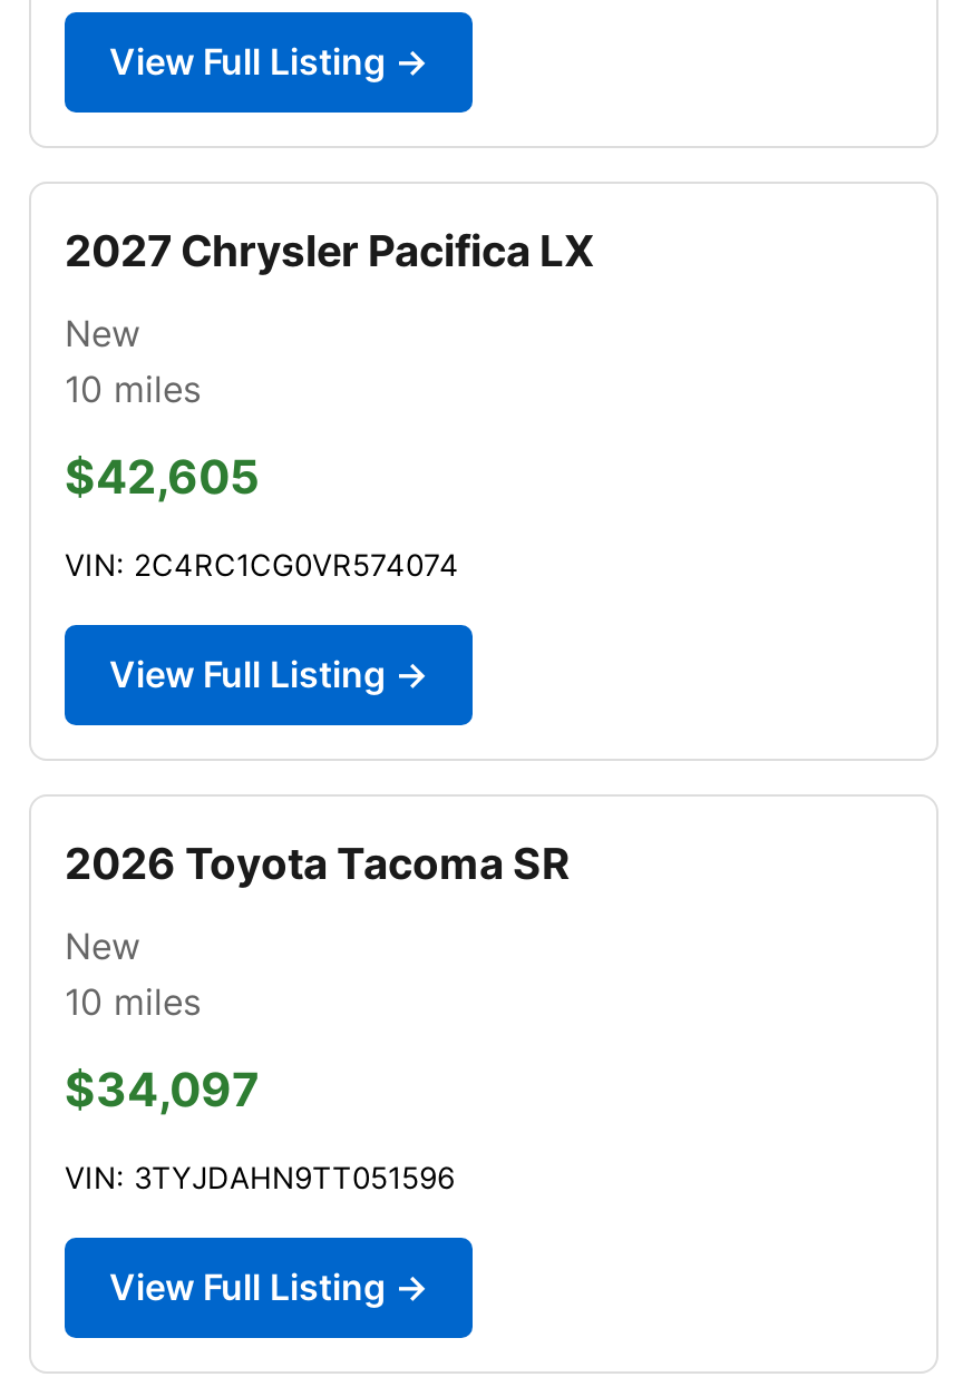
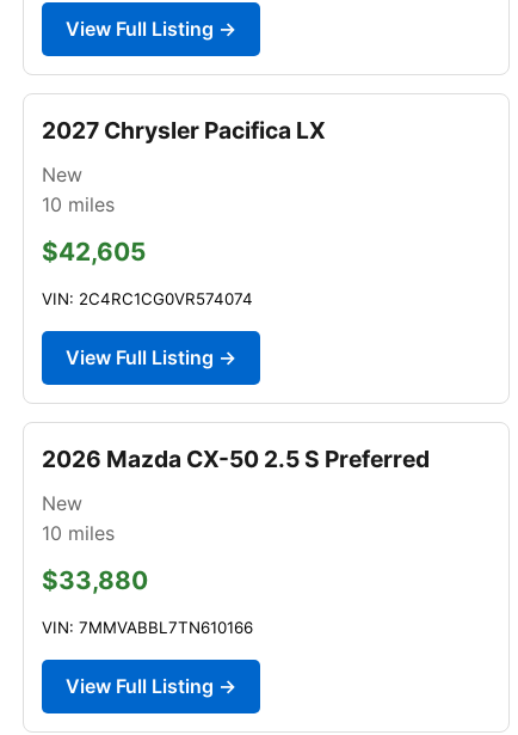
[65,836,571,890] 2026 Toyota Tacoma SR -> [42,444,430,473] 2026 Mazda CX-50 2.5 S Preferred
[65,1061,259,1117] $34,097 -> [42,565,148,595] $33,880
[65,1160,455,1195] VIN: 3TYJDAHN9TT051596 -> [42,618,253,637] VIN: 7MMVABBL7TN610166

